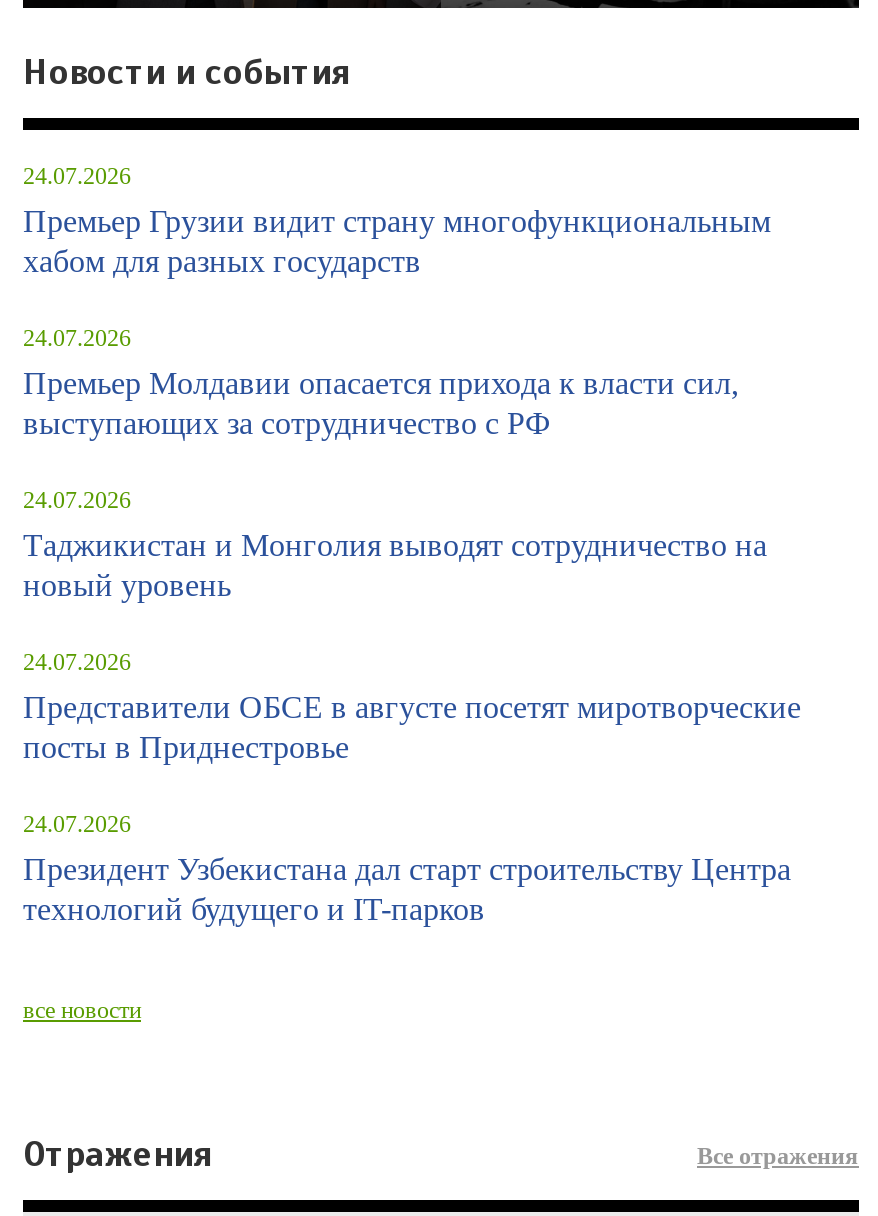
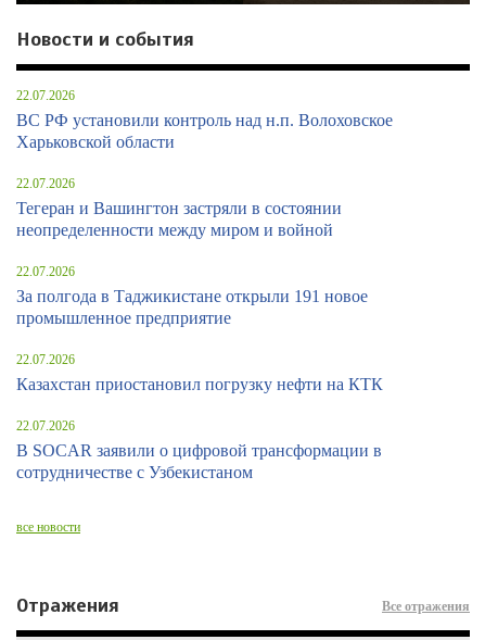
[23,162,771,278] 24.07.2026 | Премьер Грузии видит страну многофункциональным | хабом для разных государств -> [16,88,393,151] 22.07.2026 | ВС РФ установили контроль над н.п. Волоховское | Харьковской области
[23,324,739,440] 24.07.2026 | Премьер Молдавии опасается прихода к власти сил, | выступающих за сотрудничество с РФ -> [16,176,342,239] 22.07.2026 | Тегеран и Вашингтон застряли в состоянии | неопределенности между миром и войной
[23,486,767,602] 24.07.2026 | Таджикистан и Монголия выводят сотрудничество на | новый уровень -> [16,264,368,327] 22.07.2026 | За полгода в Таджикистане открыли 191 новое | промышленное предприятие
[23,648,801,764] 24.07.2026 | Представители ОБСЕ в августе посетят миротворческие | посты в Приднестровье -> [16,352,383,393] 22.07.2026 | Казахстан приостановил погрузку нефти на КТК
[23,810,791,926] 24.07.2026 | Президент Узбекистана дал старт строительству Центра | технологий будущего и IT-парков -> [16,418,382,481] 22.07.2026 | В SOCAR заявили о цифровой трансформации в | сотрудничестве с Узбекистаном

